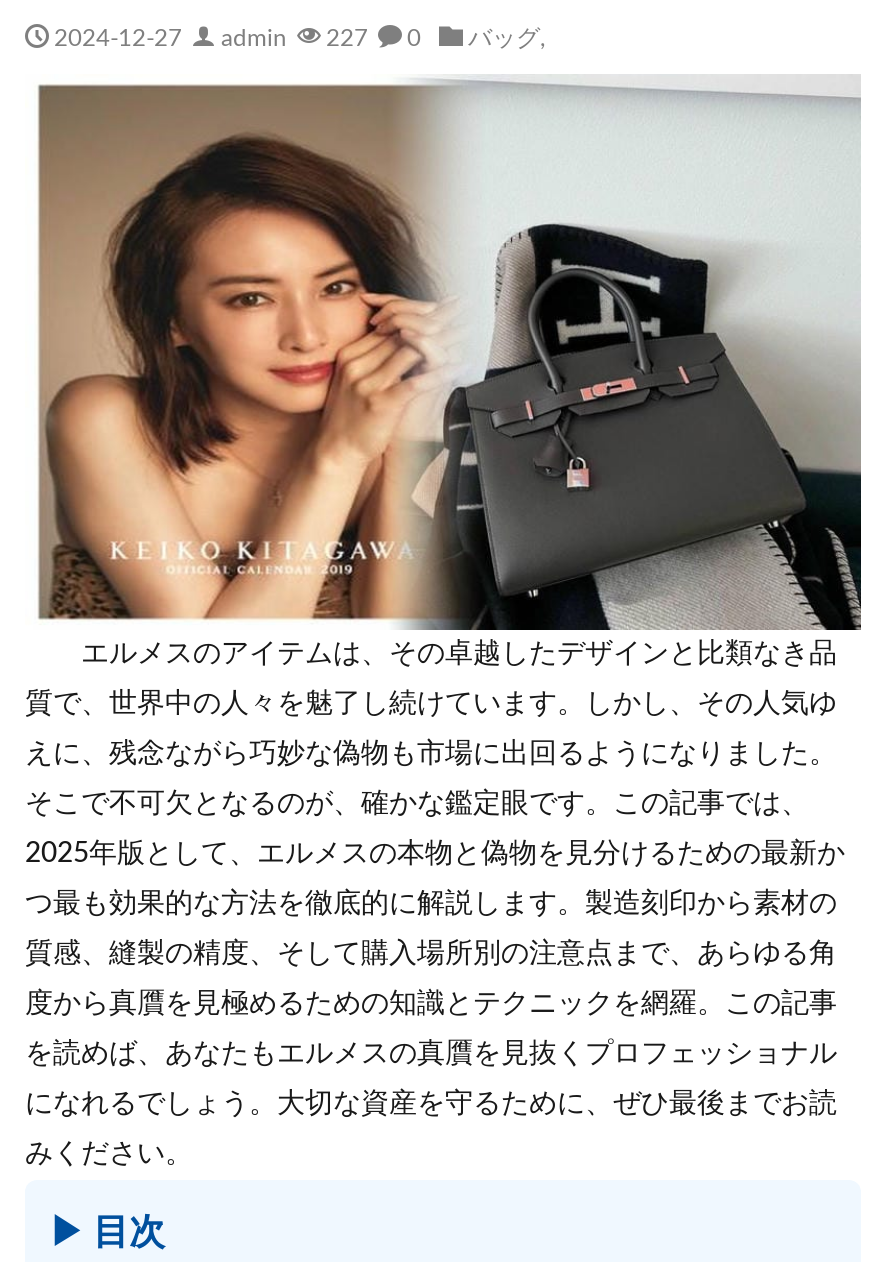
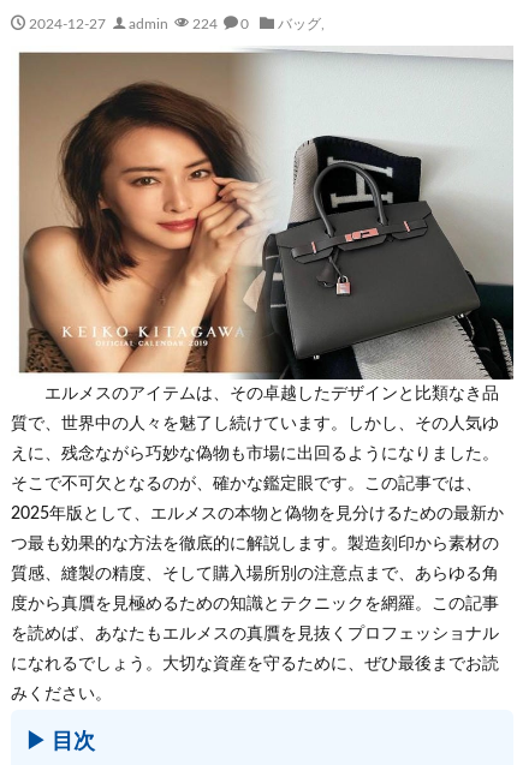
[326,24,368,48] 227 -> [192,16,217,30] 224

